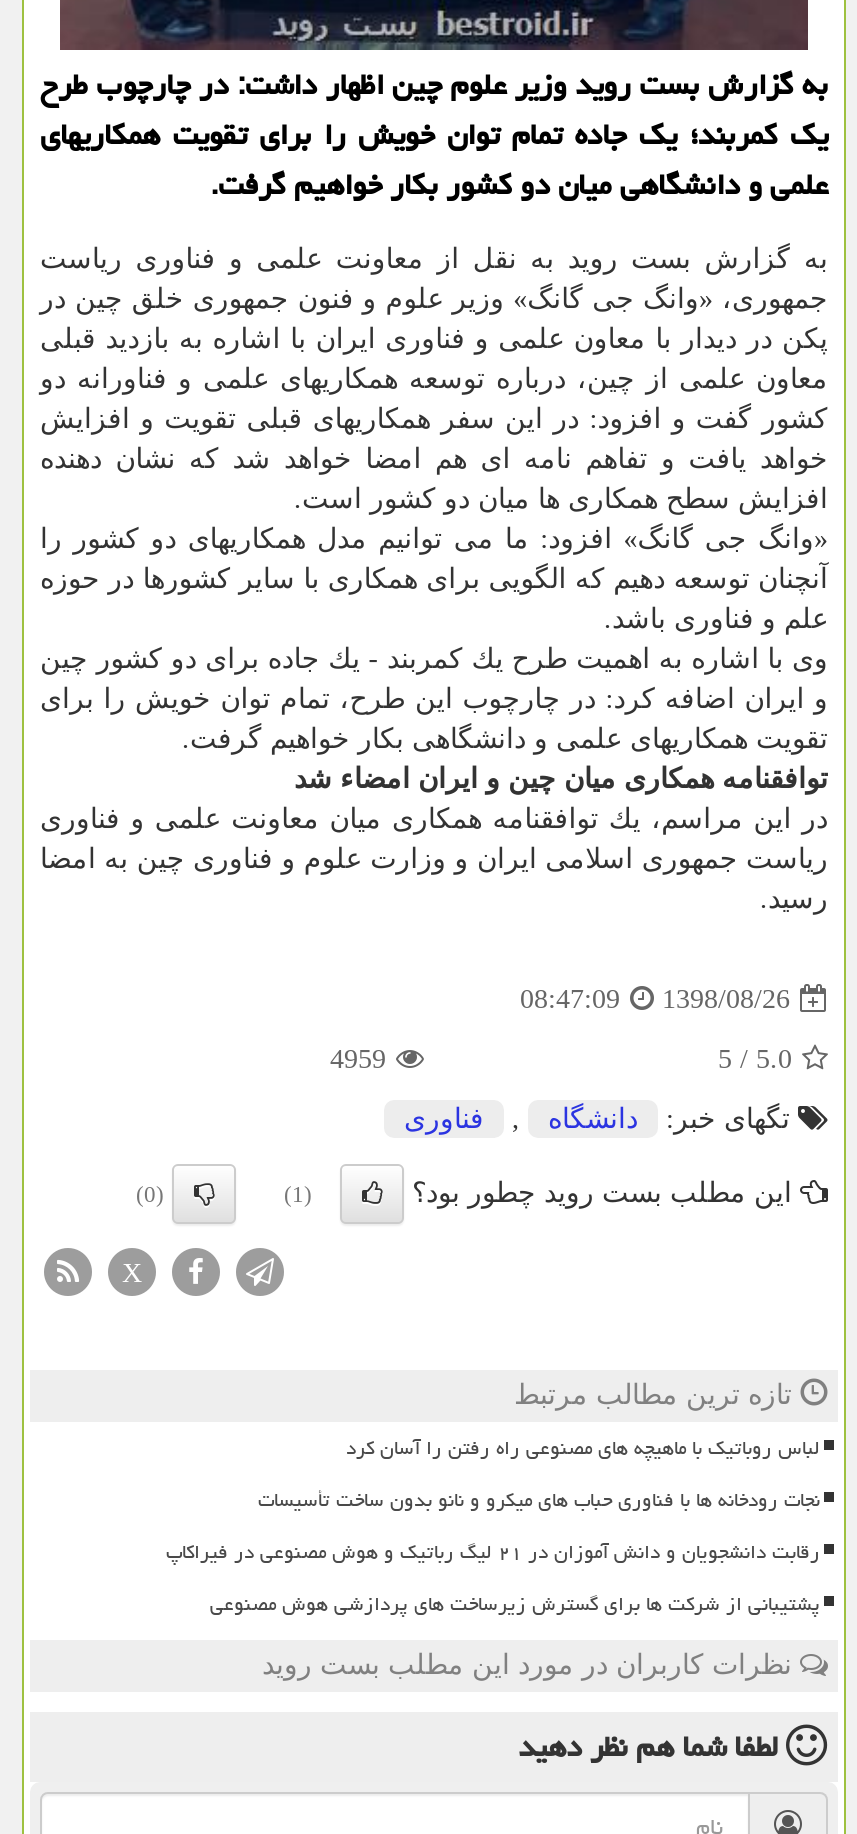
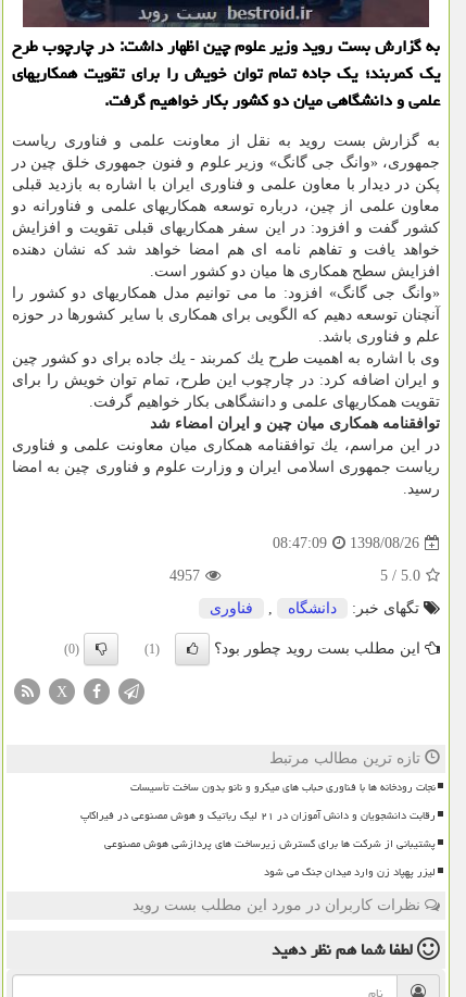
[330,1045,386,1075] 4959 -> [169,568,200,584] 4957
[346,1429,820,1469] لباس روباتیک با ماهیچه های مصنوعی راه رفتن را آسان کرد -> none
moved [210,1481,820,1625] -> [104,777,436,855]: نجات رودخانه ها با فناوری حباب های میکرو و نانو بدون ساخت تأسیسات | پشتیبانی از شرکت ها برای گسترش زیرساخت های پردازشی هوش مصنوعی
none -> [264,862,436,883] لیزر پهپاد زن وارد میدان جنگ می شود

